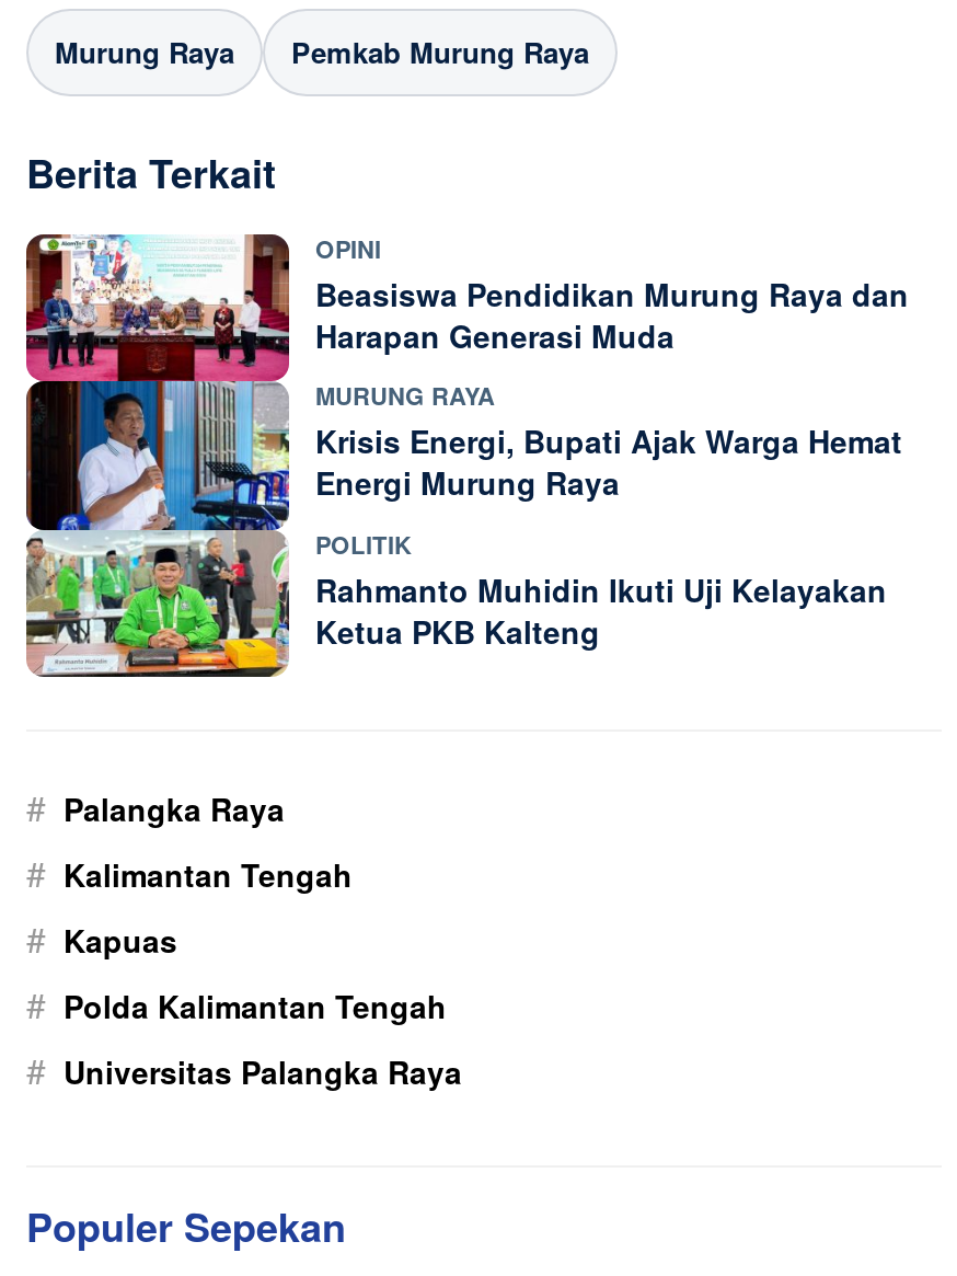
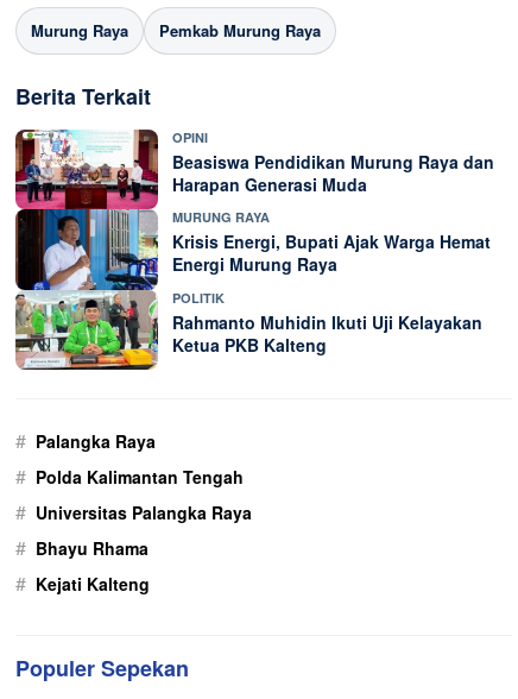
[26,848,353,965] # Kalimantan Tengah | # Kapuas -> none
moved [26,980,462,1096] -> [15,463,252,526]: # Polda Kalimantan Tengah | # Universitas Palangka Raya
none -> [15,534,150,597] # Bhayu Rhama | # Kejati Kalteng

